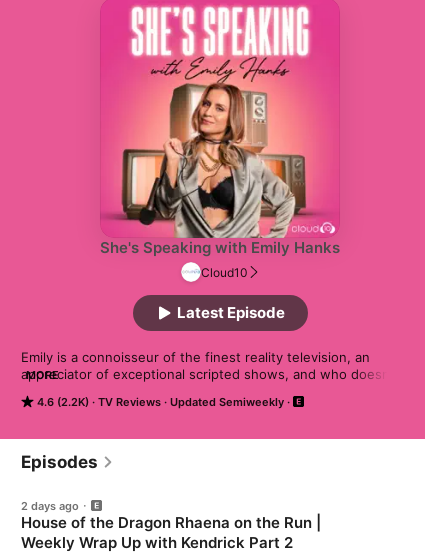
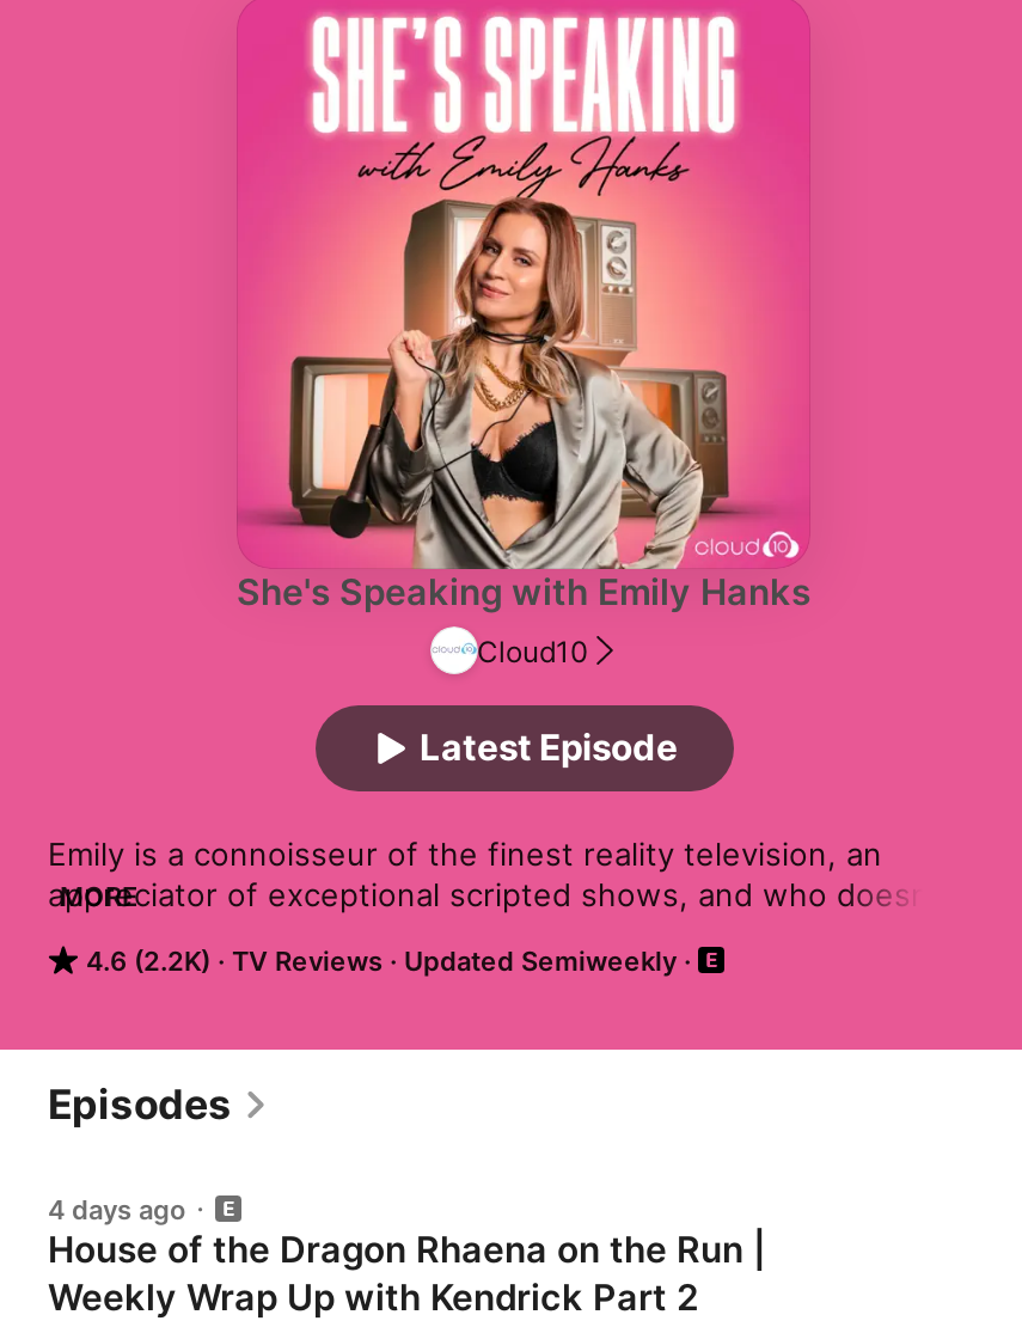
[21,499,79,513] 2 days ago -> [48,1193,186,1227] 4 days ago

